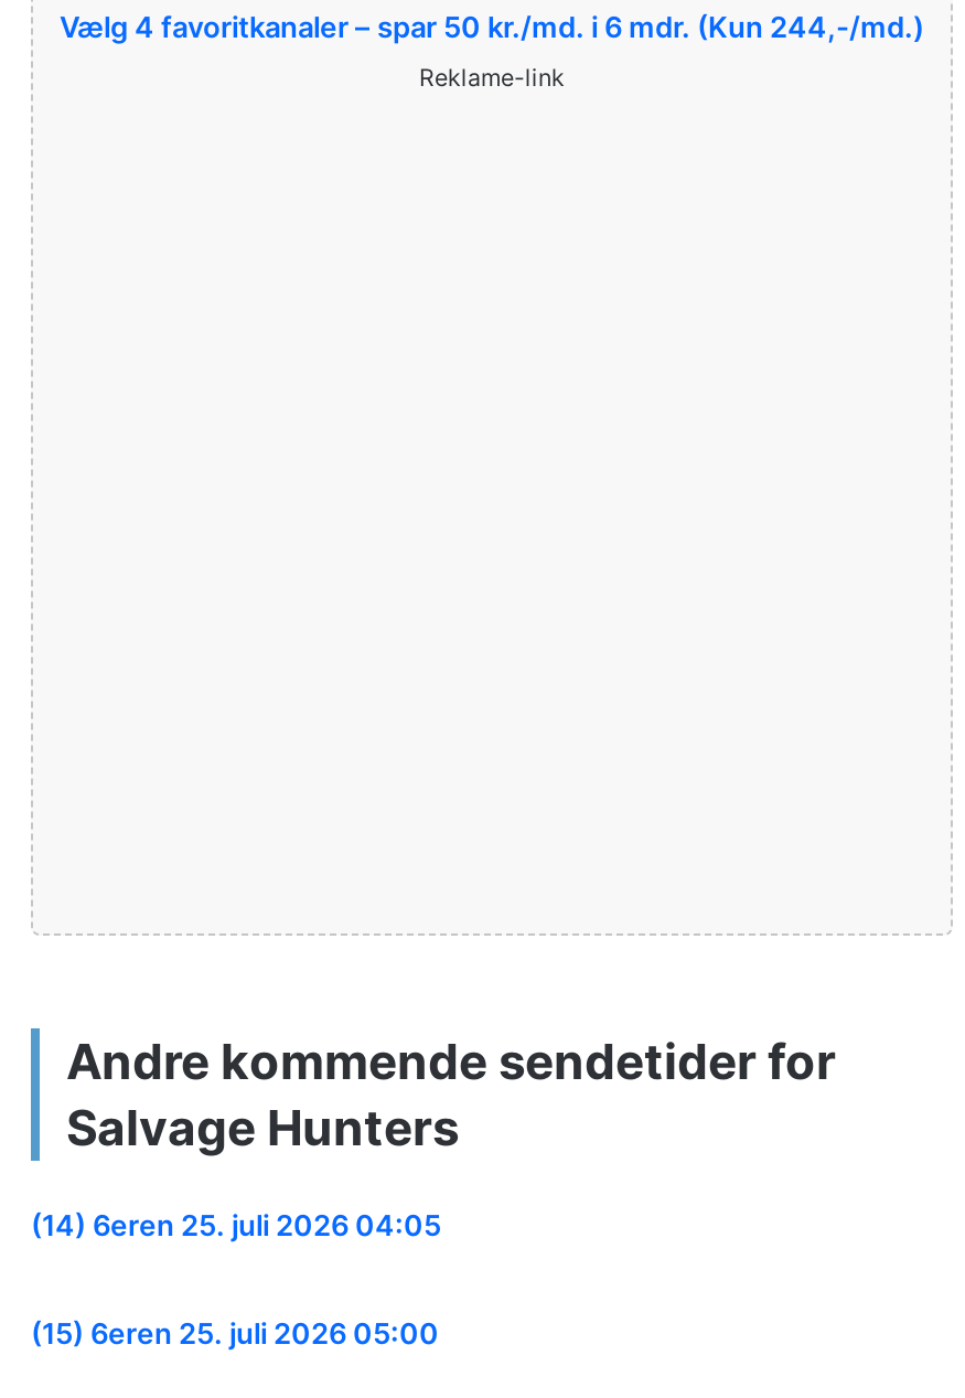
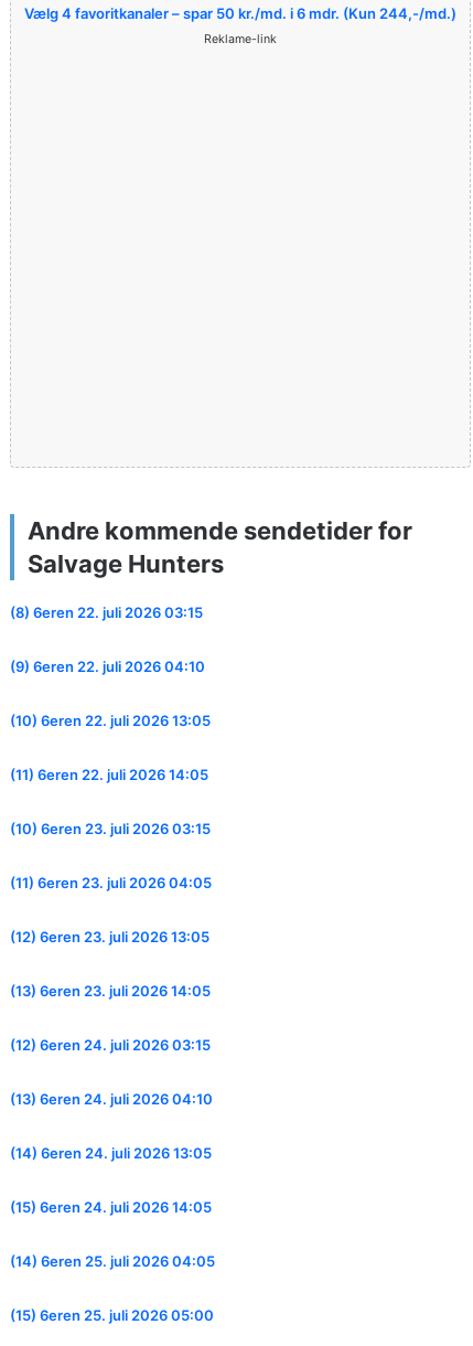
none -> [10,603,213,1215] (8) 6eren 22. juli 2026 03:15 | (9) 6eren 22. juli 2026 04:10 | (10) 6eren 22. juli 2026 13:05 | (11) 6eren 22. juli 2026 14:05 | (10) 6eren 23. juli 2026 03:15 | (11) 6eren 23. juli 2026 04:05 | (12) 6eren 23. juli 2026 13:05 | (13) 6eren 23. juli 2026 14:05 | (12) 6eren 24. juli 2026 03:15 | (13) 6eren 24. juli 2026 04:10 | (14) 6eren 24. juli 2026 13:05 | (15) 6eren 24. juli 2026 14:05

